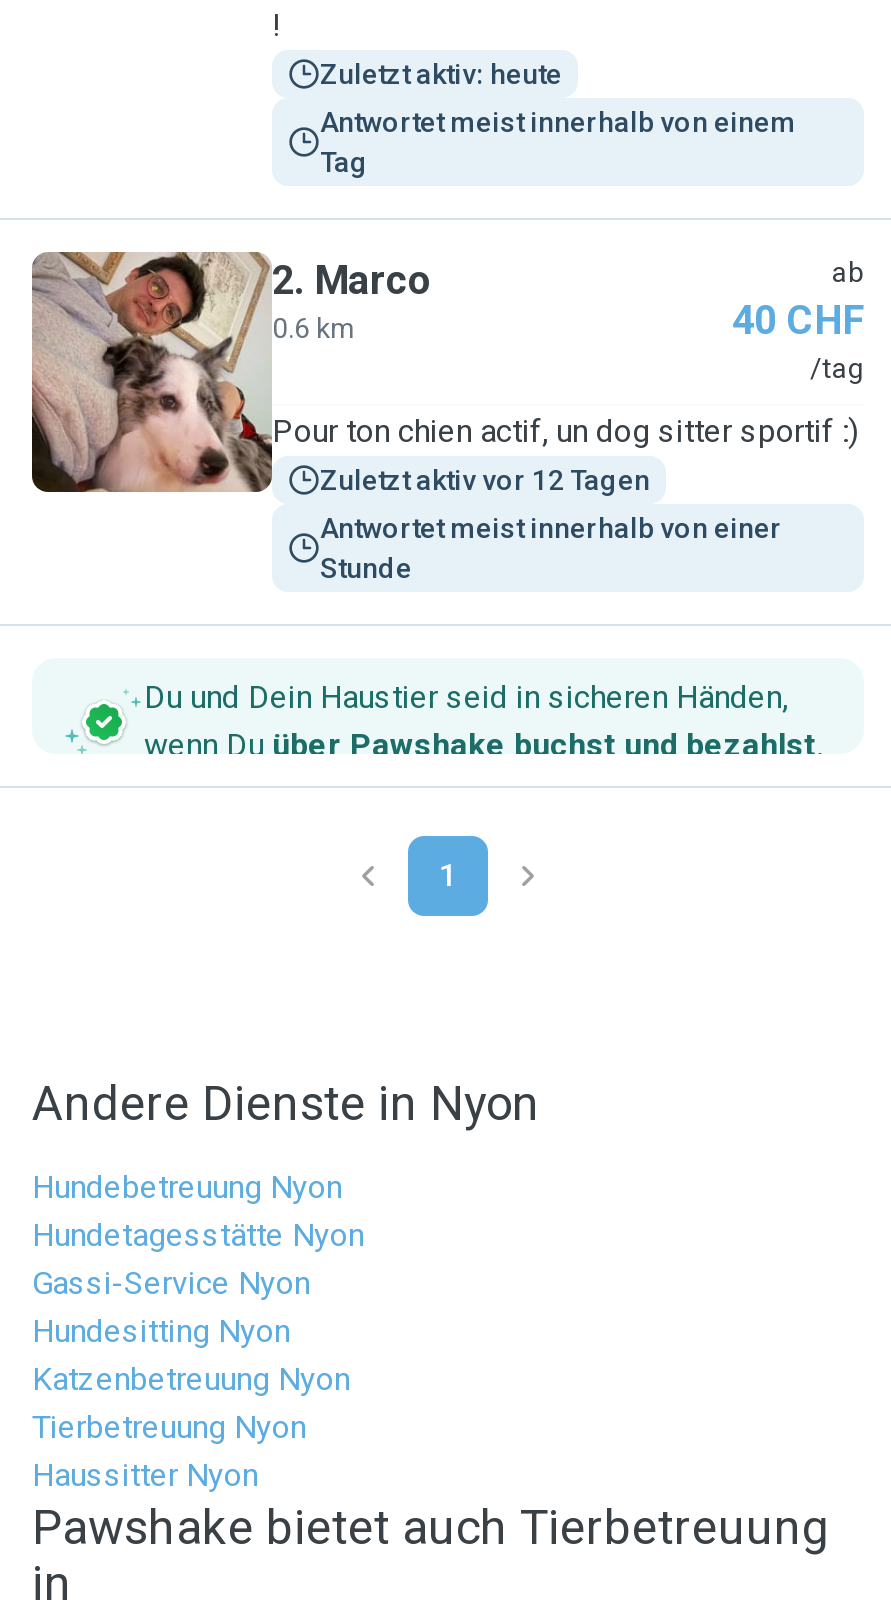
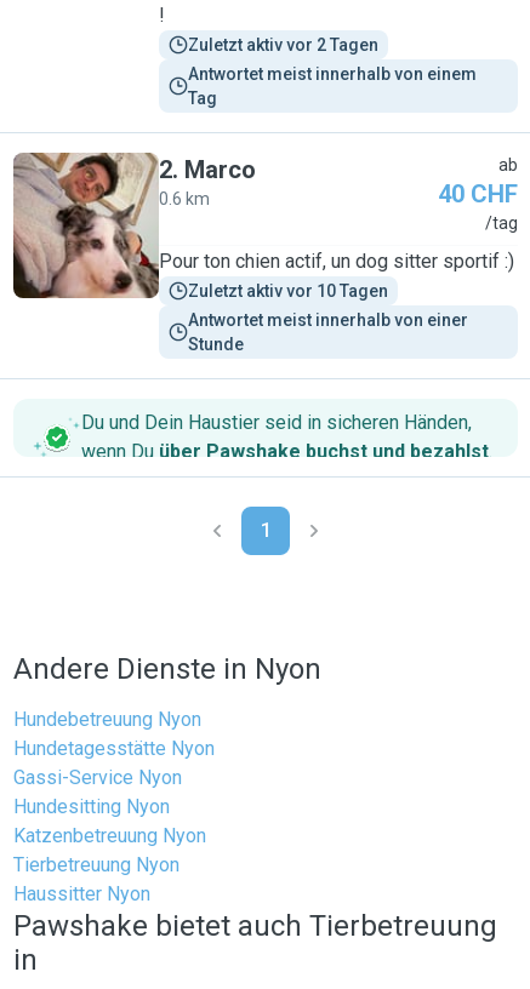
[320,58,562,90] Zuletzt aktiv: heute -> [188,35,378,55] Zuletzt aktiv vor 2 Tagen
[320,464,650,496] Zuletzt aktiv vor 12 Tagen -> [188,281,388,301] Zuletzt aktiv vor 10 Tagen

